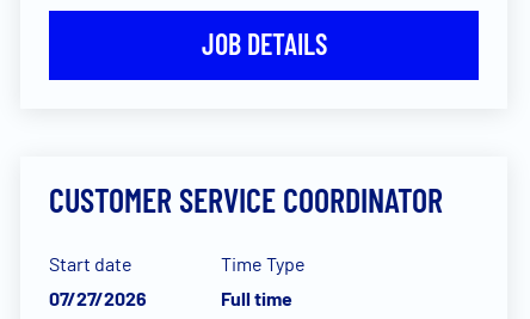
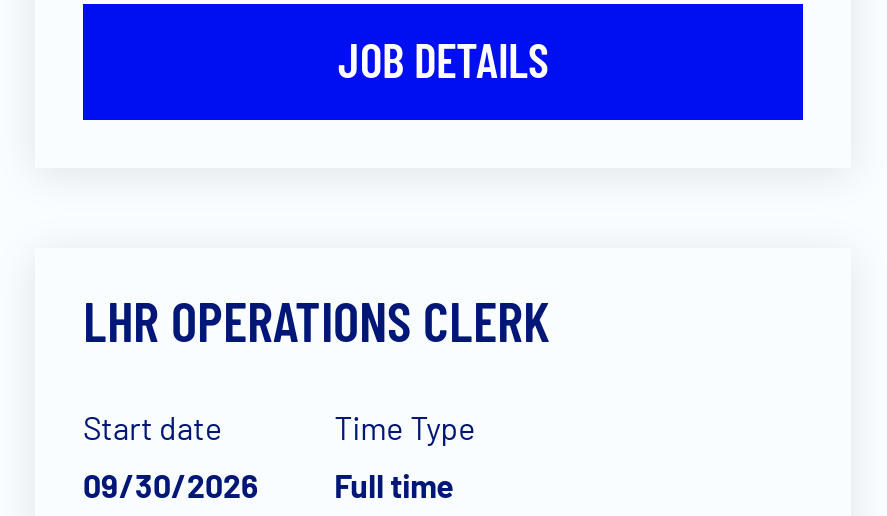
[49,179,443,220] CUSTOMER SERVICE COORDINATOR -> [83,286,549,354] LHR OPERATIONS CLERK
[49,287,147,309] 07/27/2026 -> [83,466,259,504] 09/30/2026

